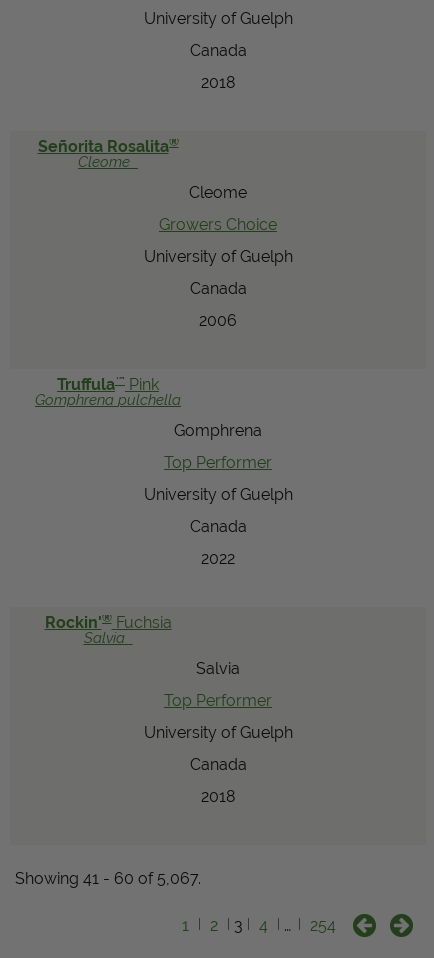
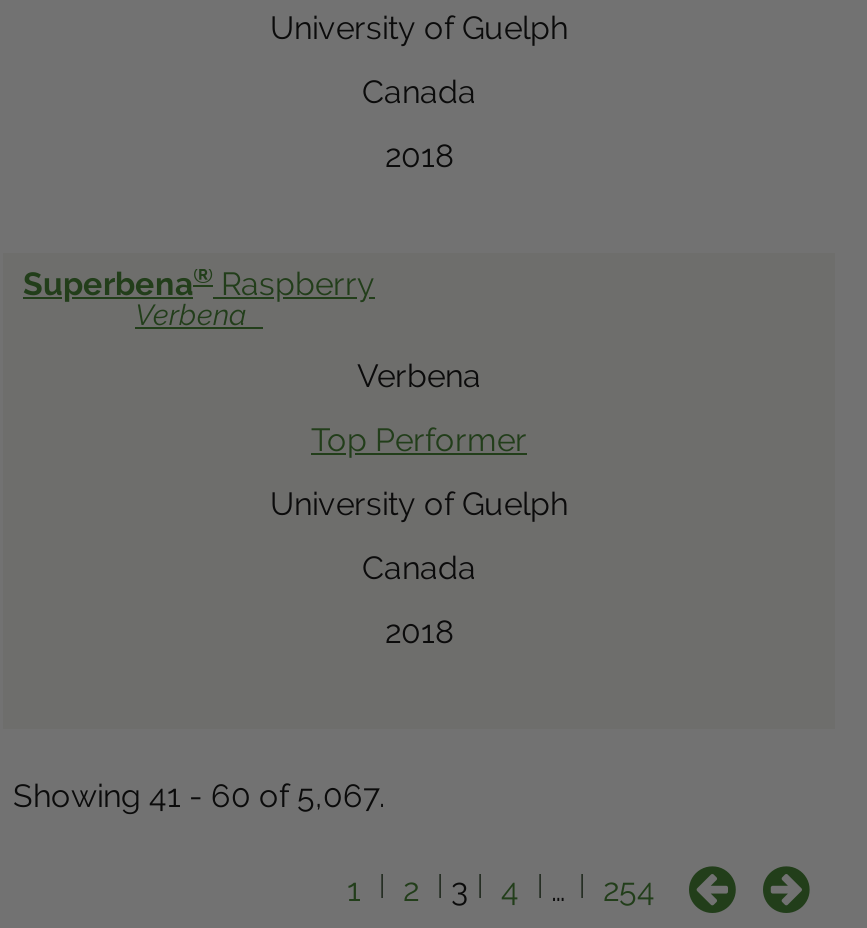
[35,135,292,678] Señorita Rosalita® | Cleome | Cleome | Growers Choice | University of Guelph | Canada | 2006 | Truffula™ Pink | Gomphrena pulchella | Gomphrena | Top Performer | University of Guelph | Canada | 2022 | Rockin'® Fuchsia | Salvia | Salvia -> [23,262,481,396] Superbena® Raspberry | Verbena | Verbena

